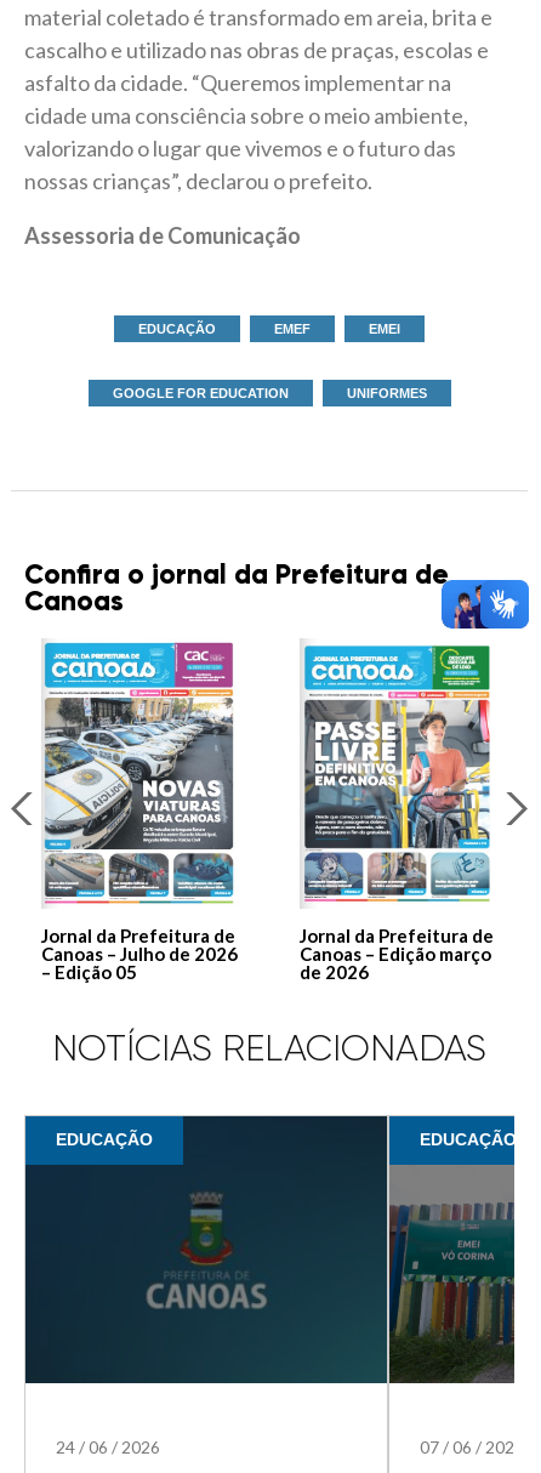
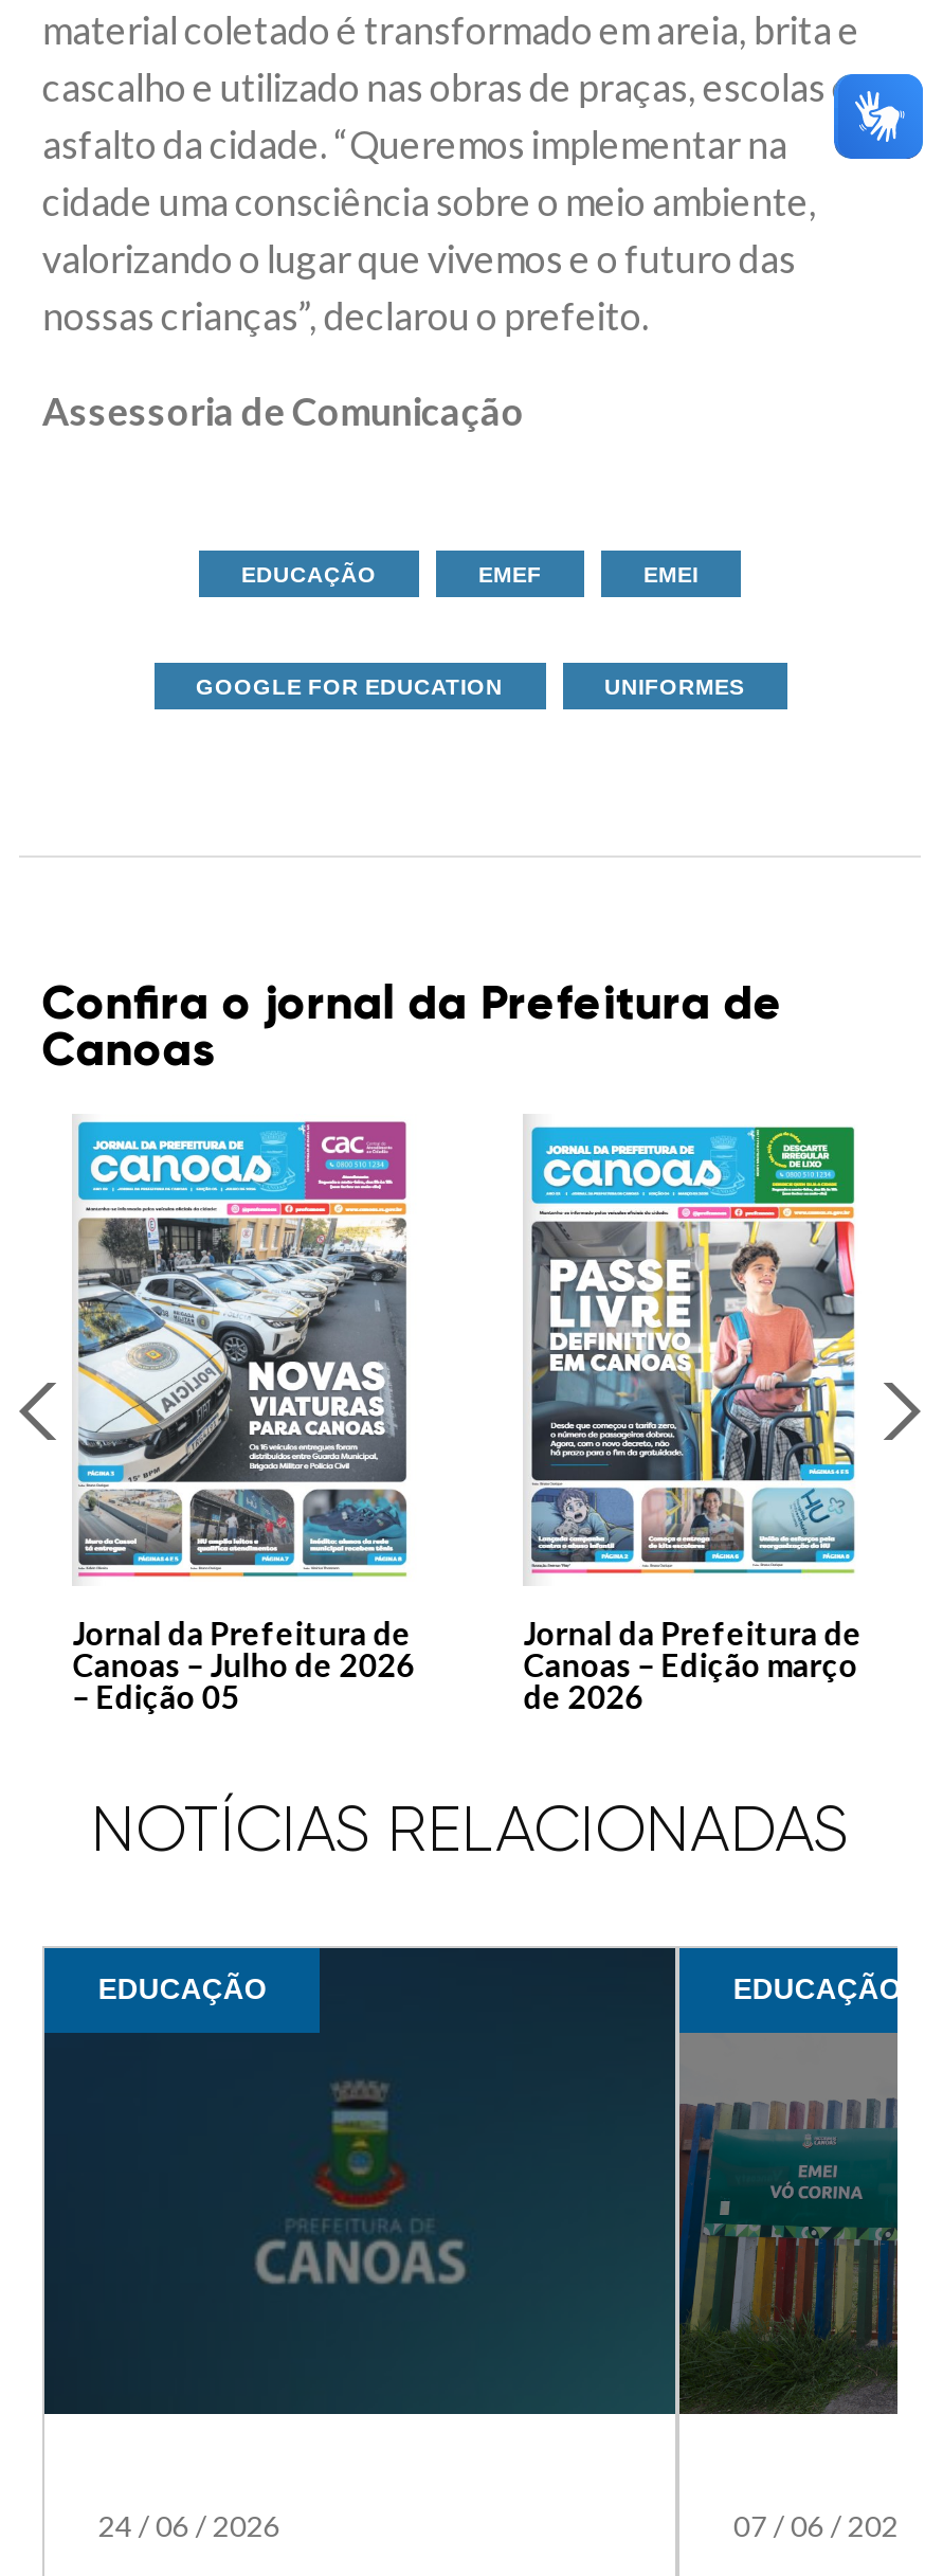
none -> [832,72,925,161] [image]
[440,579,530,630] [image] -> none

